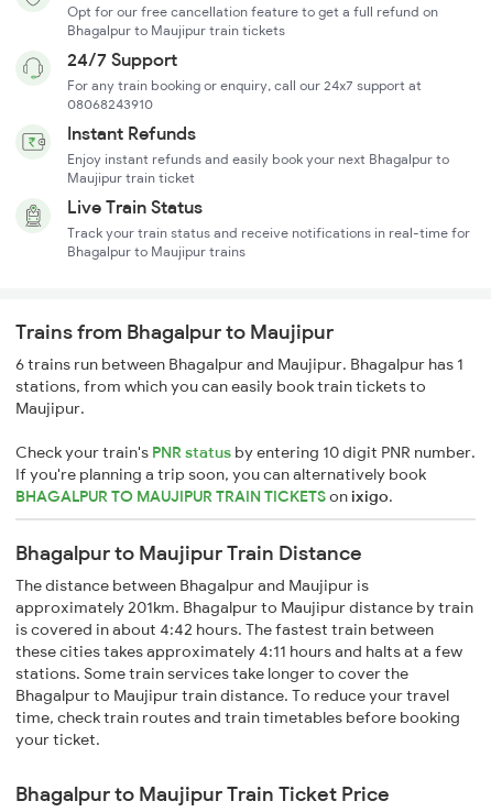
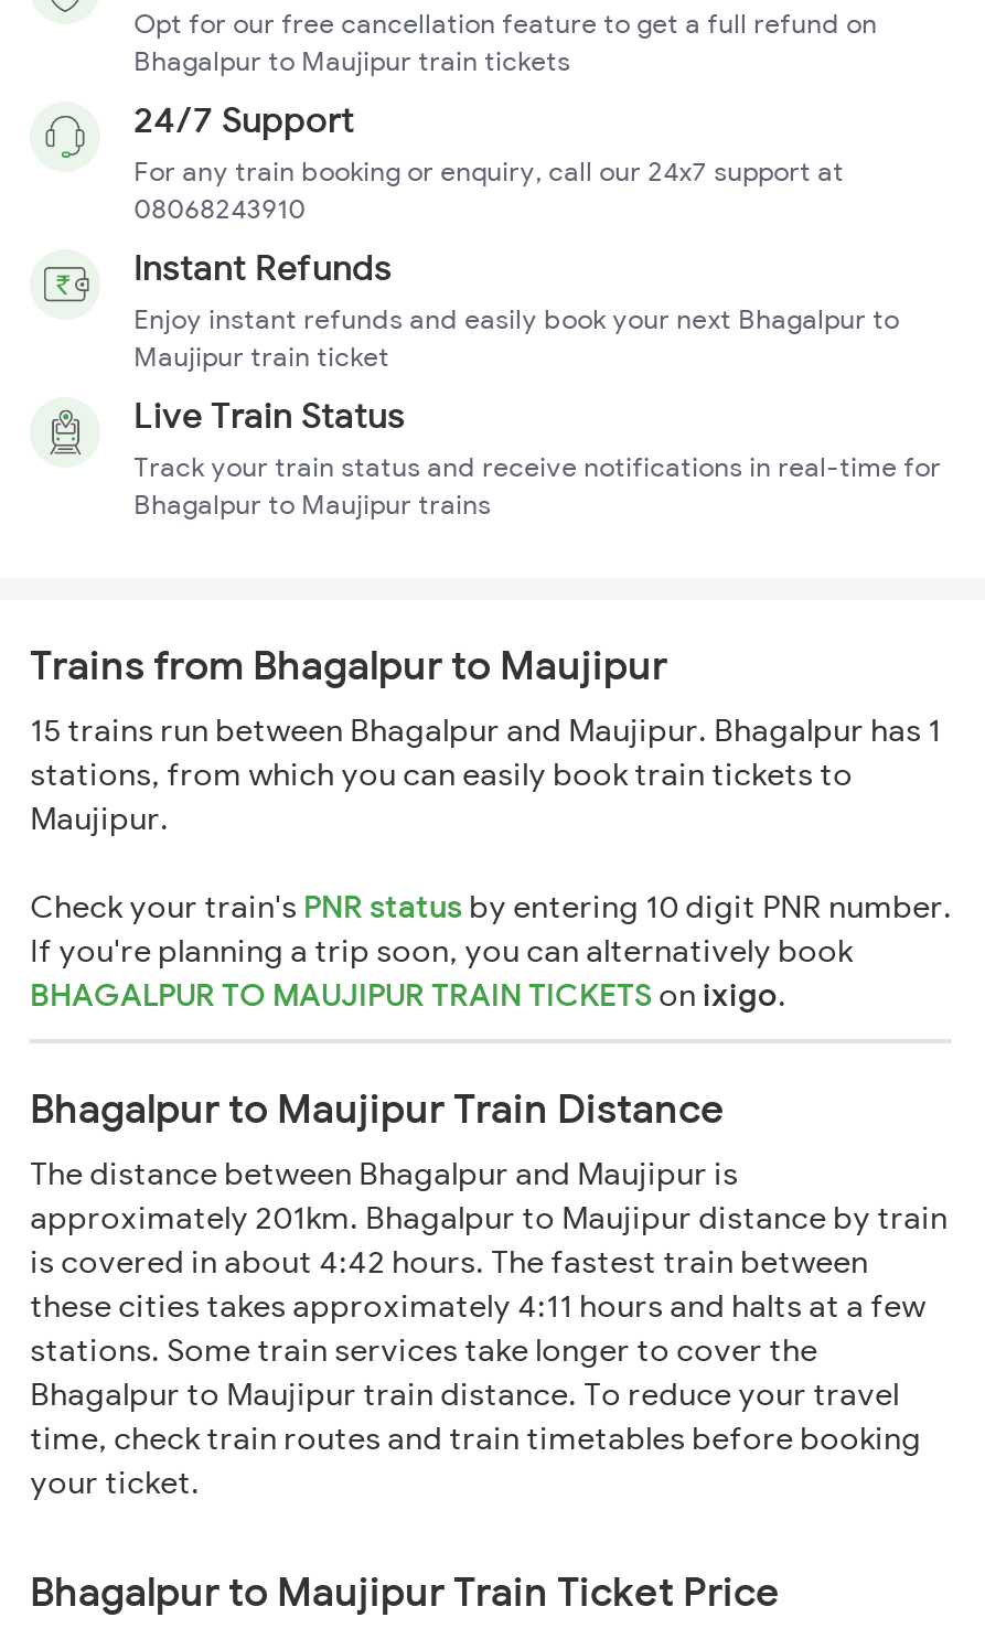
[15,354,463,374] 6 trains run between Bhagalpur and Maujipur. Bhagalpur has 1 -> [30,711,941,750] 15 trains run between Bhagalpur and Maujipur. Bhagalpur has 1

